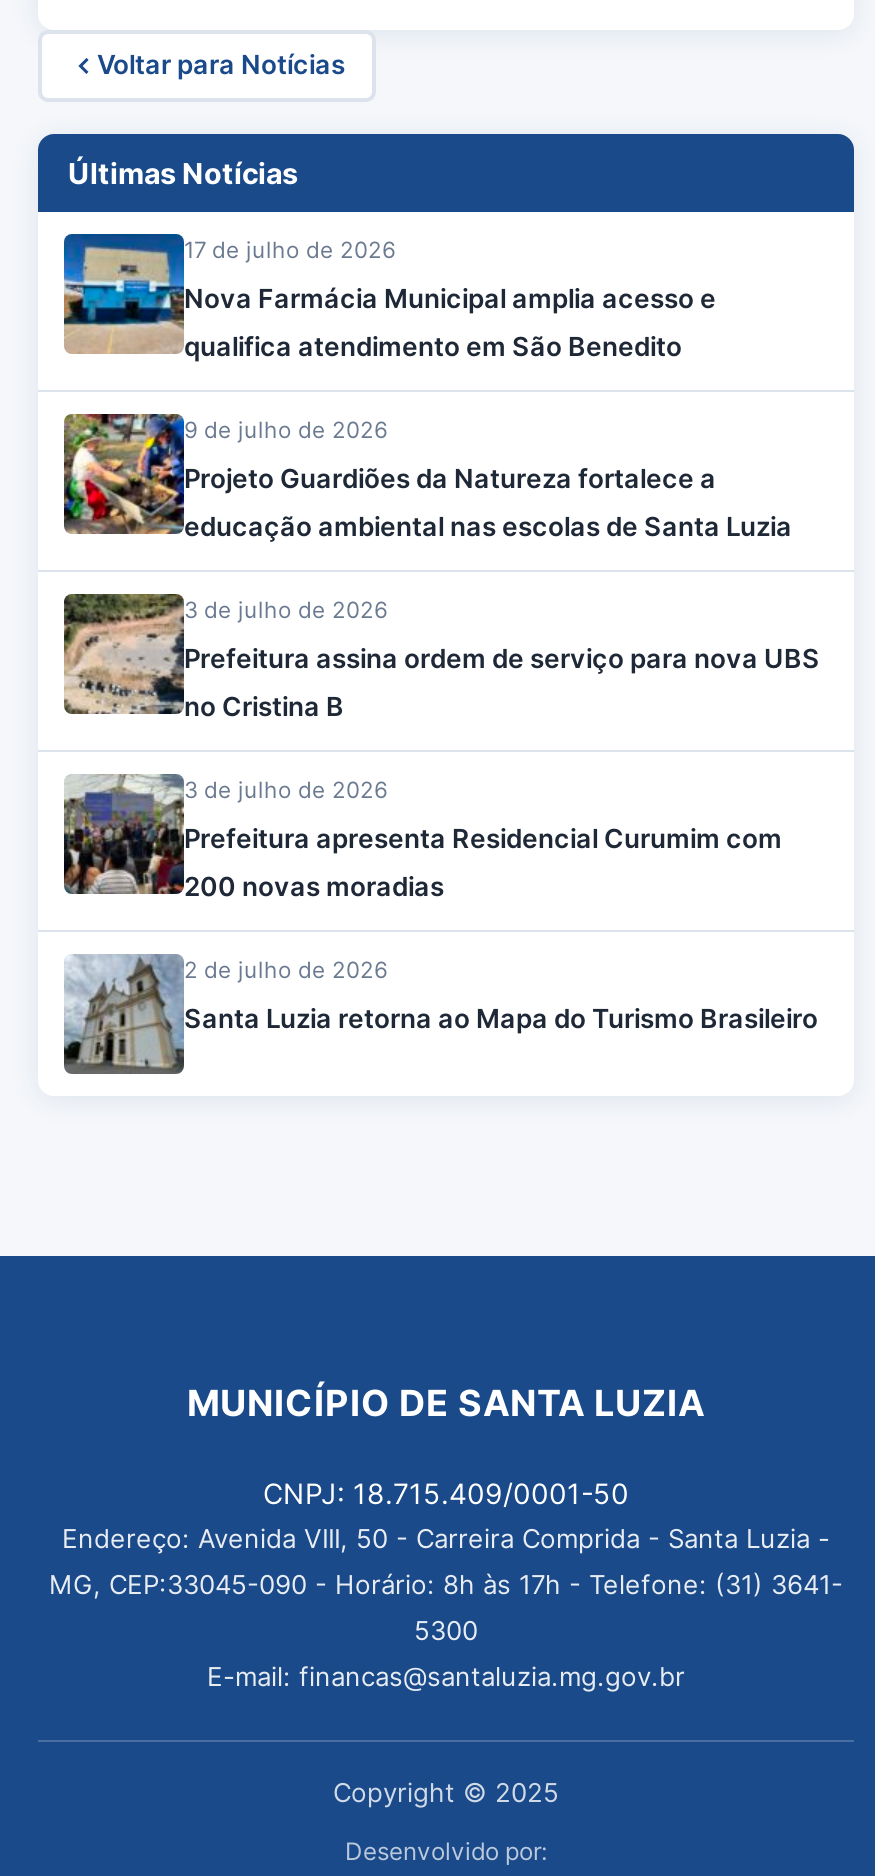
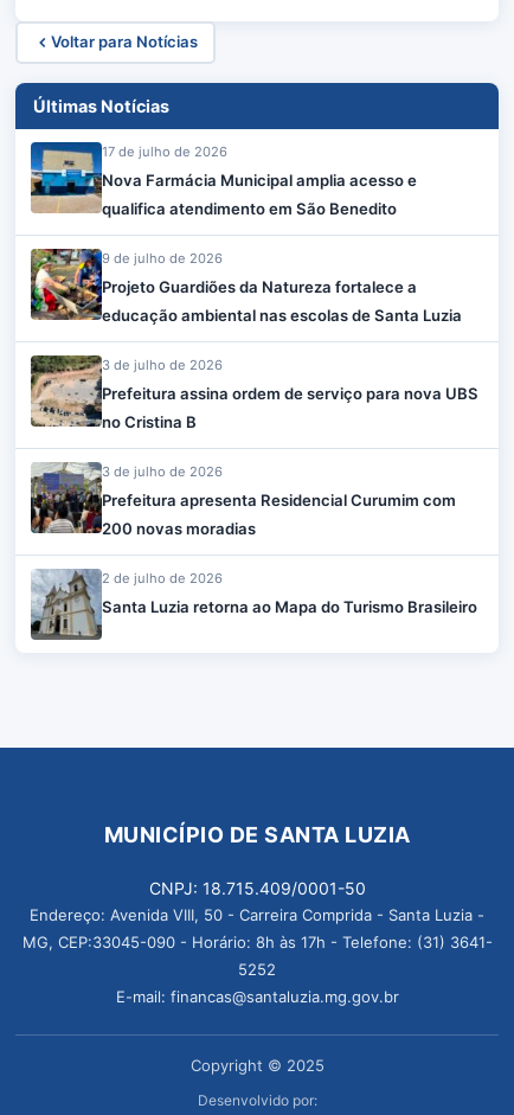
[414,1613,478,1645] 5300 -> [238,959,276,978] 5252

